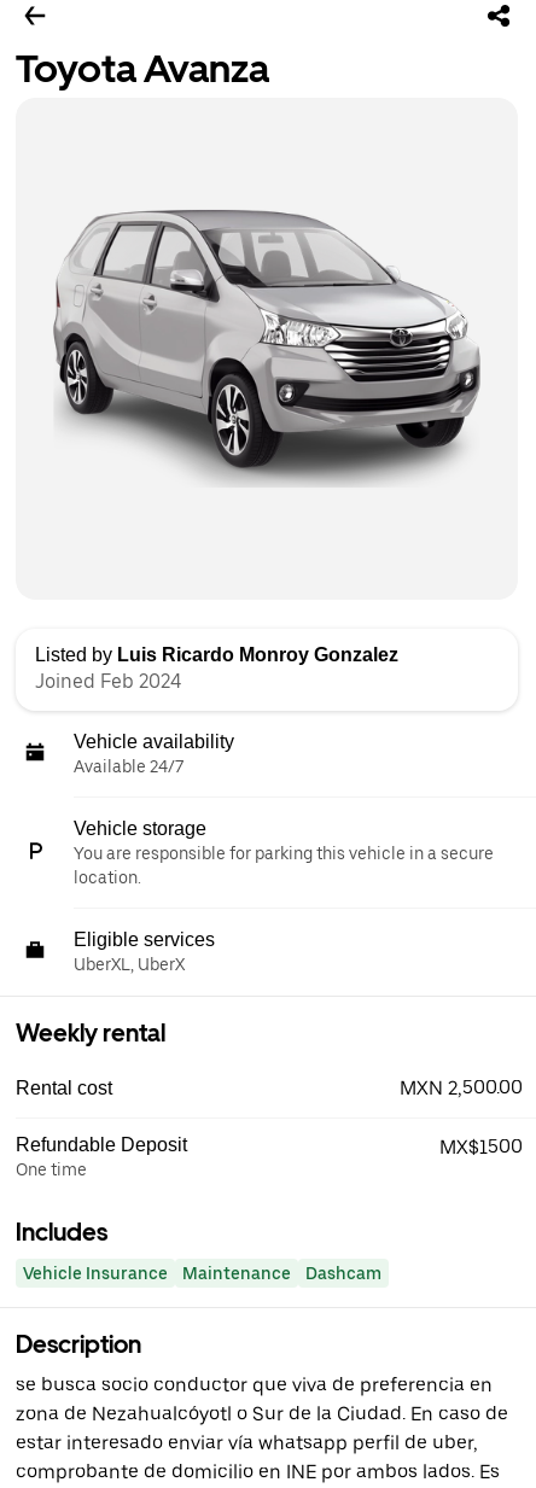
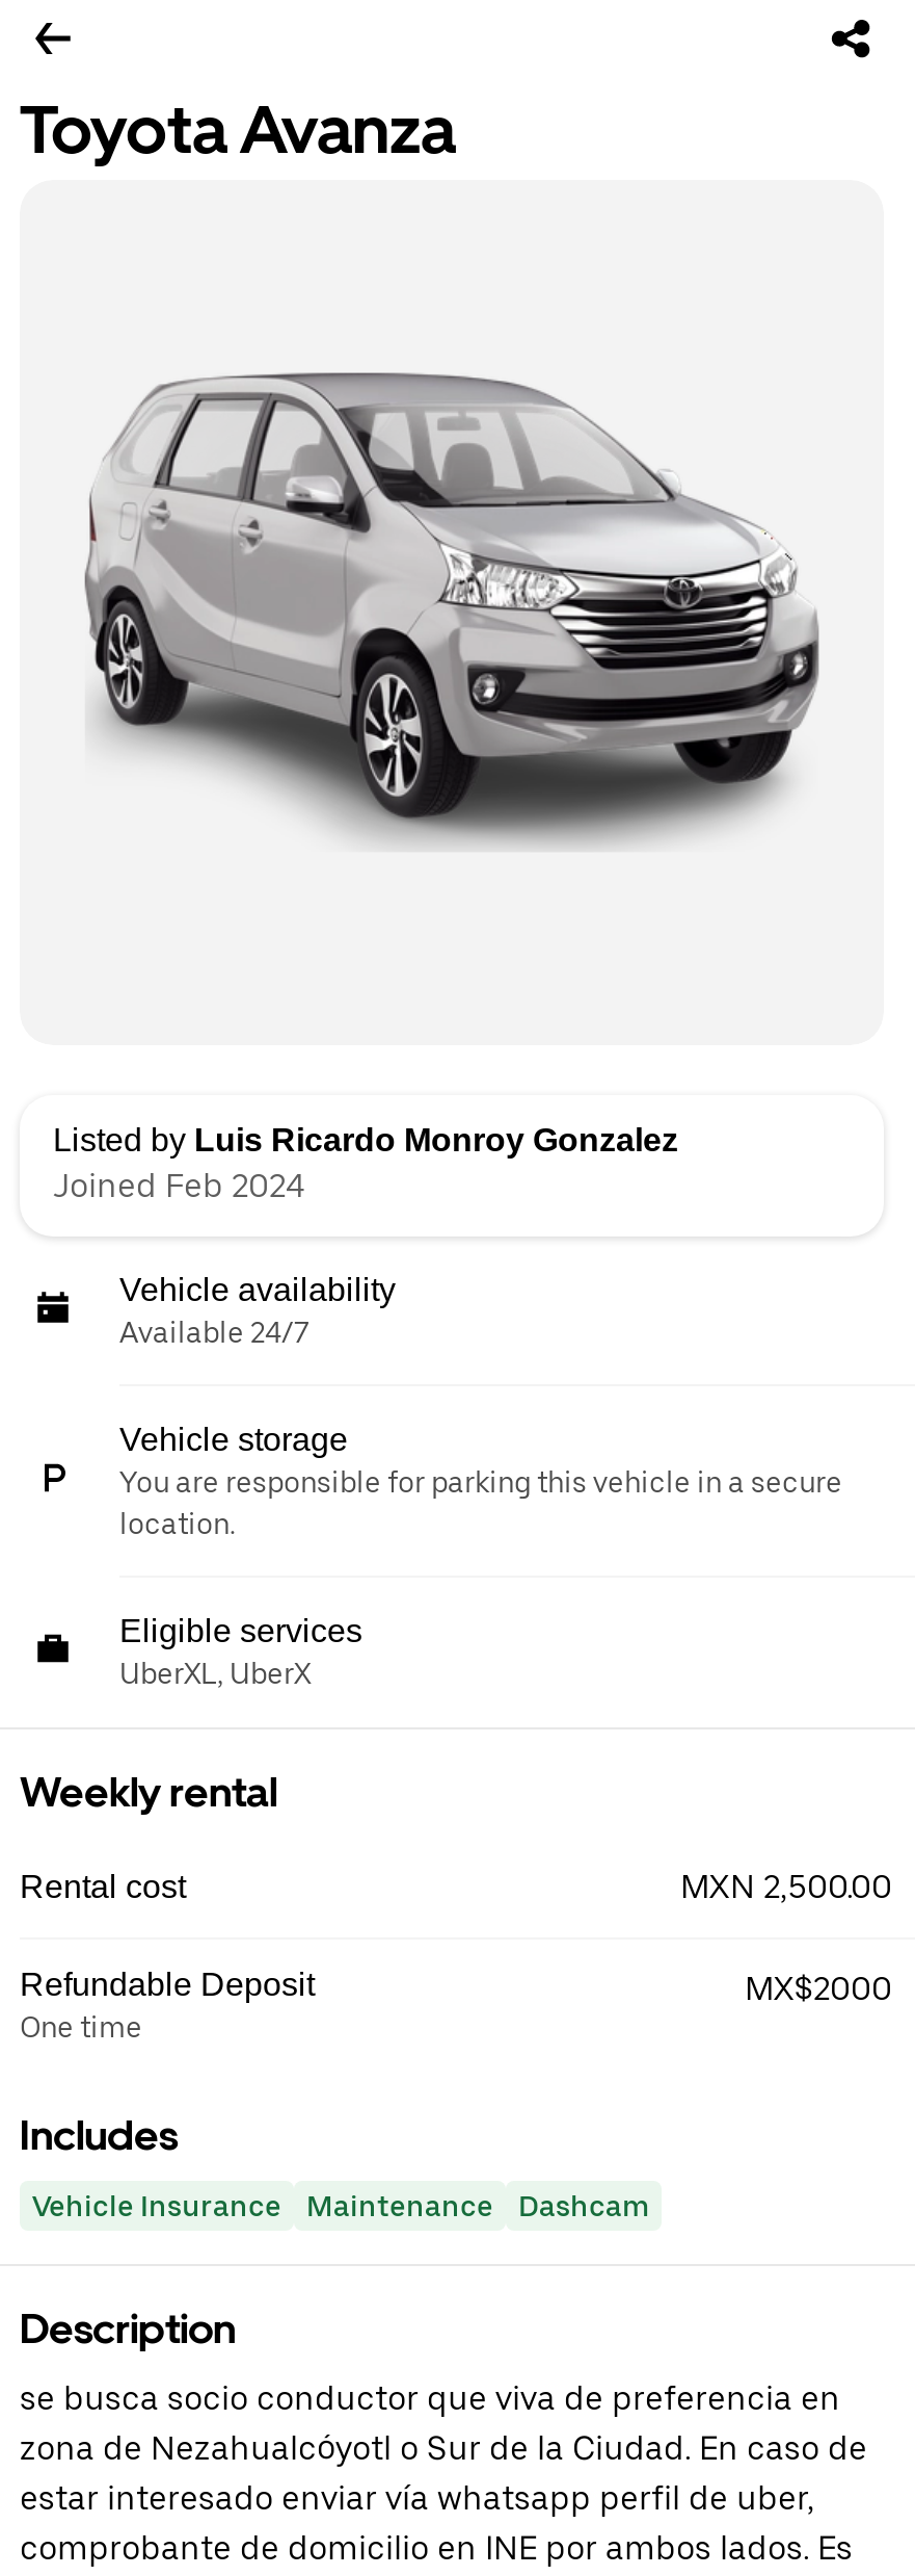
[439,1136,523,1159] MX$1500 -> [745,1969,892,2008] MX$2000

